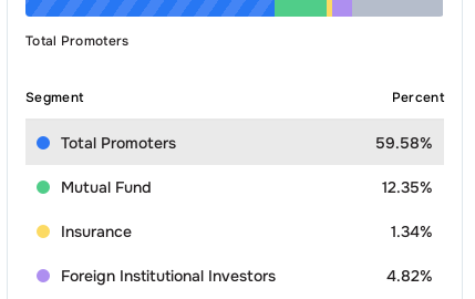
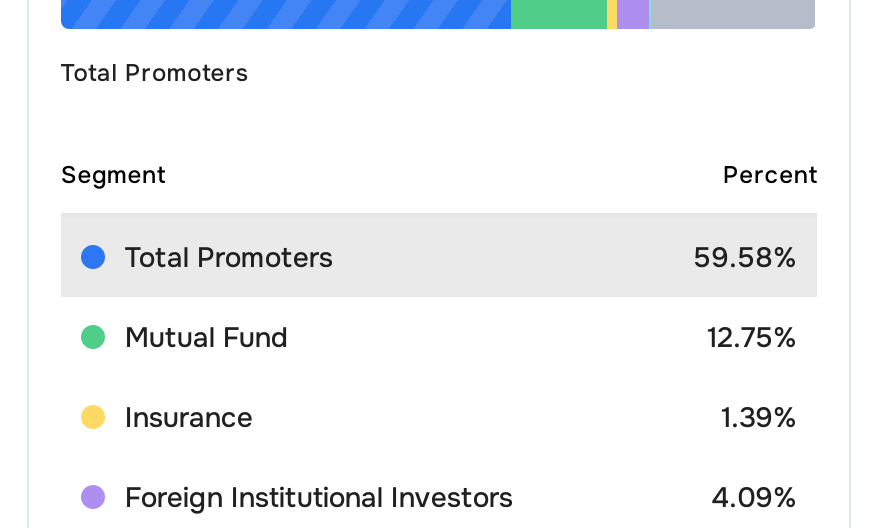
[382,177,433,197] 12.35% -> [707,319,797,355] 12.75%
[391,221,433,241] 1.34% -> [721,399,797,435] 1.39%
[387,265,433,285] 4.82% -> [711,479,797,515] 4.09%

